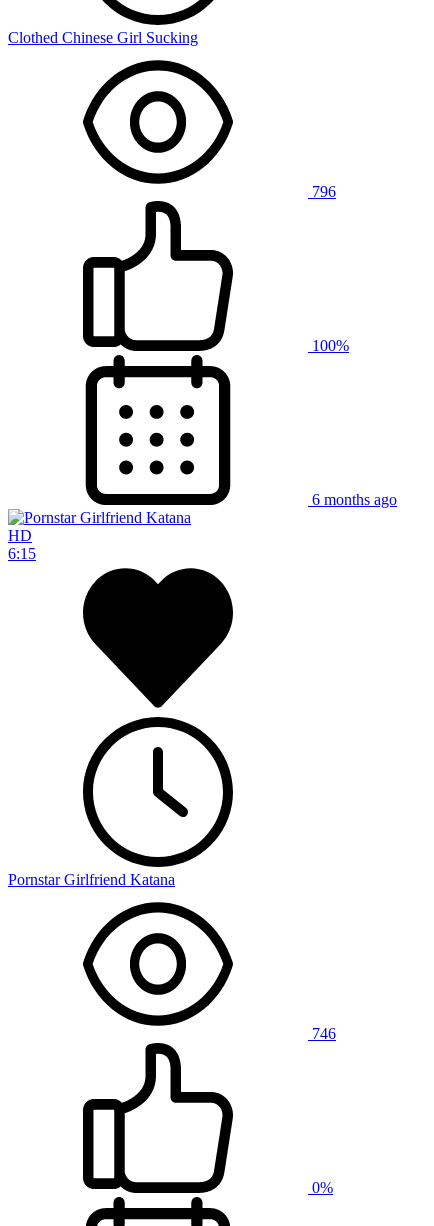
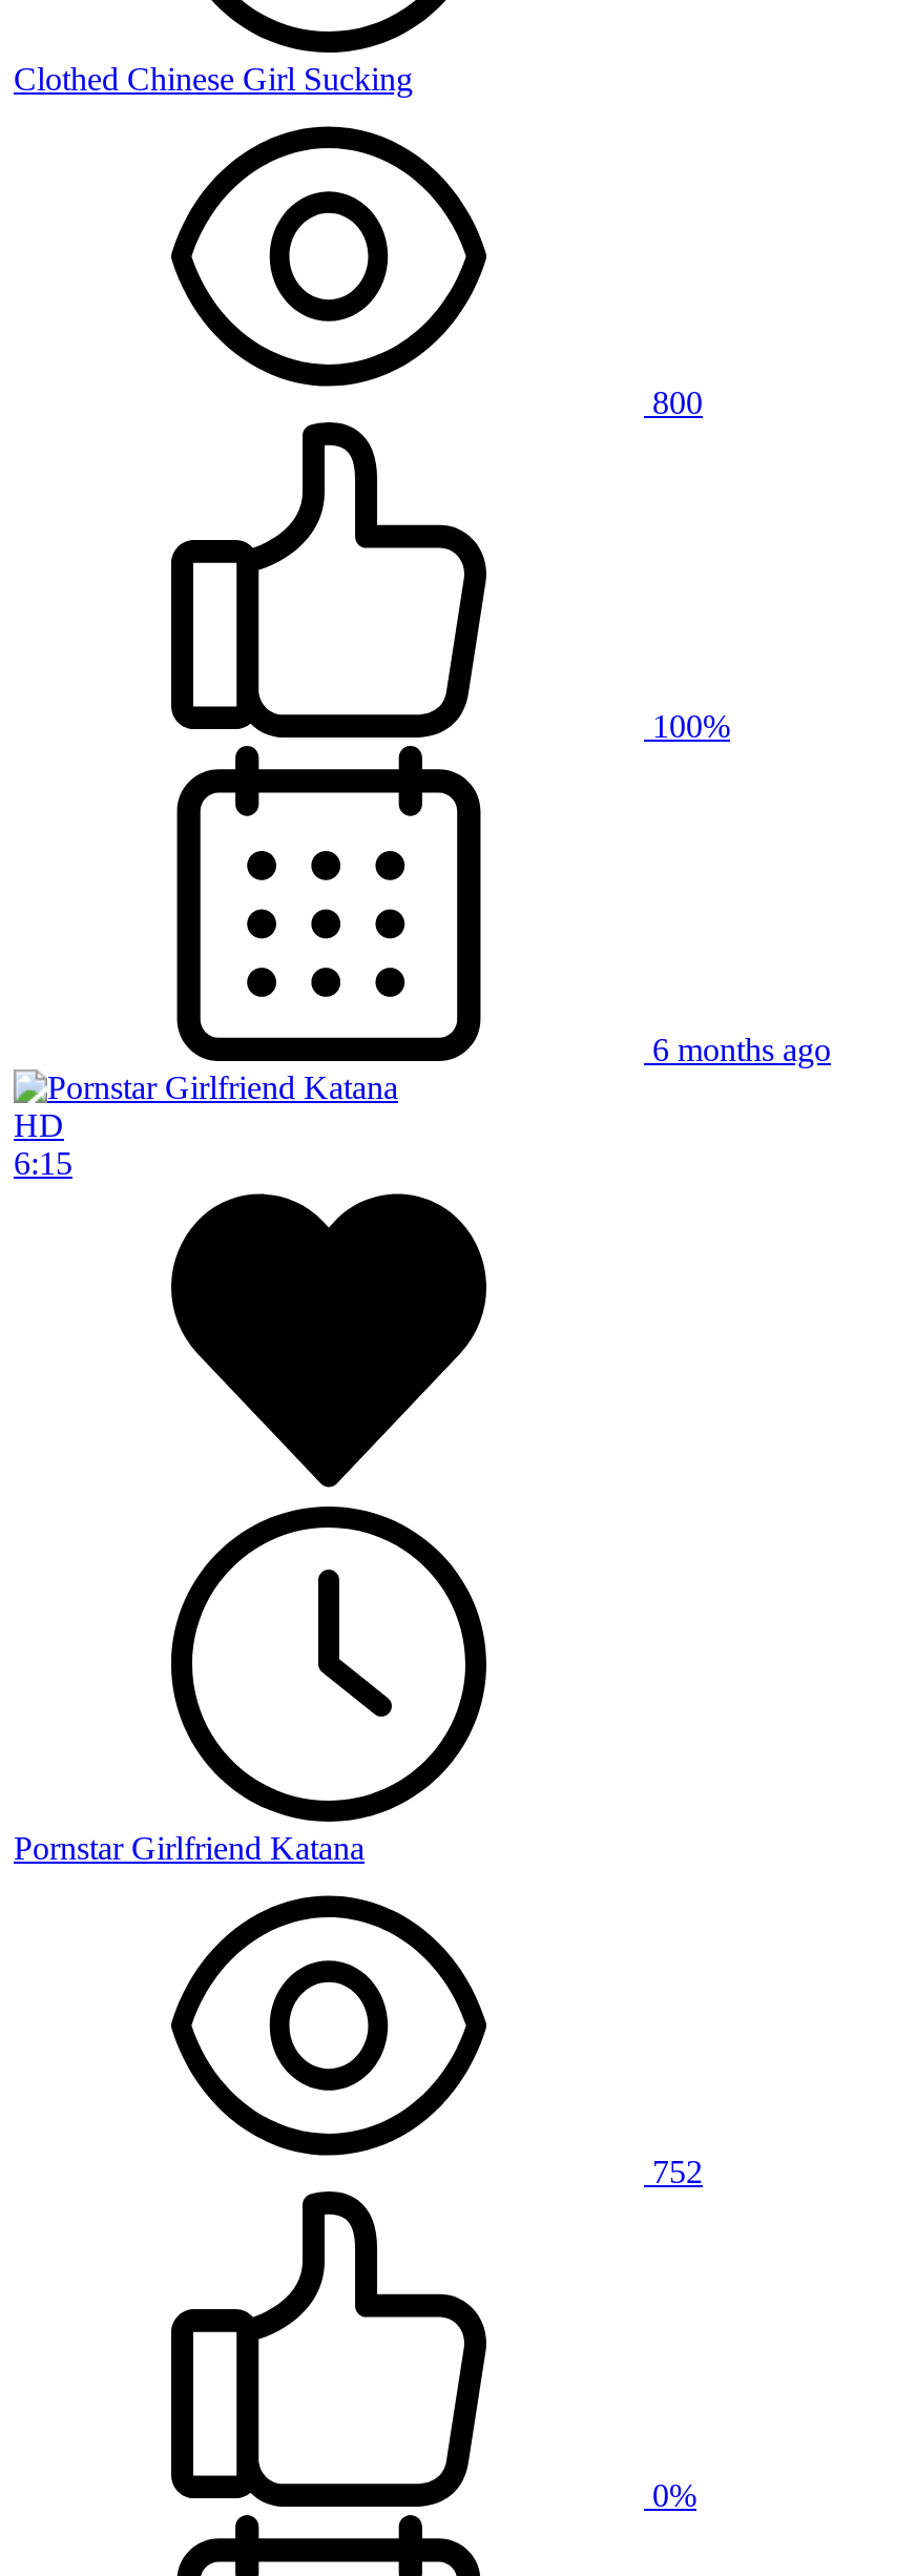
[308,183,336,200] 796 -> [644,384,703,420] 800
[308,1025,336,1042] 746 -> [644,2153,703,2189] 752

